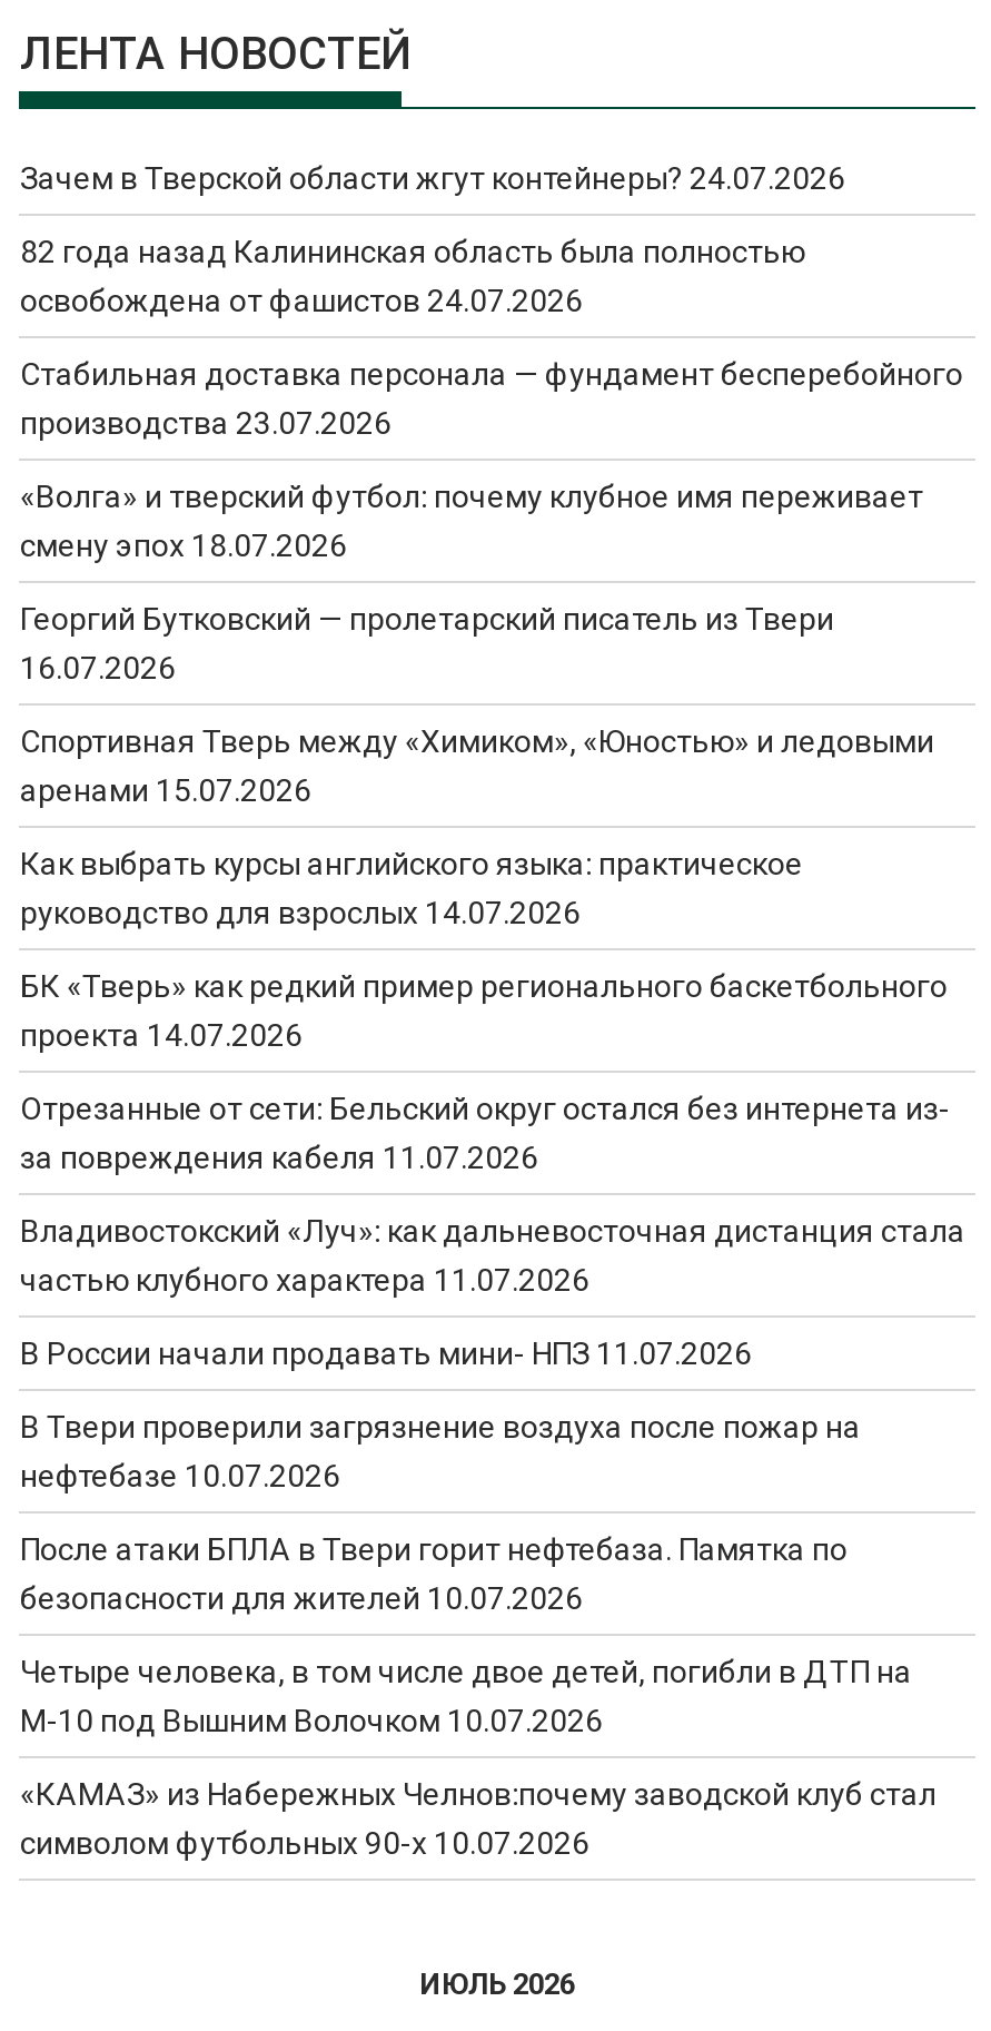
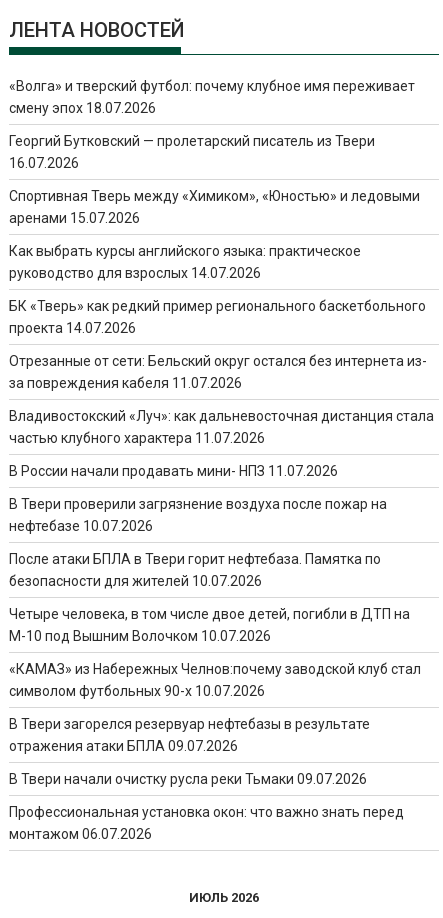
[20,160,963,441] Зачем в Тверской области жгут контейнеры? 24.07.2026 | 82 года назад Калининская область была полностью | освобождена от фашистов 24.07.2026 | Стабильная доставка персонала — фундамент бесперебойного | производства 23.07.2026 -> none
moved [20,479,965,1861] -> [9,78,434,699]: «Волга» и тверский футбол: почему клубное имя переживает | смену эпох 18.07.2026 | Георгий Бутковский — пролетарский писатель из Твери | ... | «КАМАЗ» из Набережных Челнов:почему заводской клуб стал | символом футбольных 90-х 10.07.2026
none -> [9,716,404,842] В Твери загорелся резервуар нефтебазы в результате | отражения атаки БПЛА 09.07.2026 | В Твери начали очистку русла реки Тьмаки 09.07.2026 | Профессиональная установка окон: что важно знать перед | монтажом 06.07.2026

